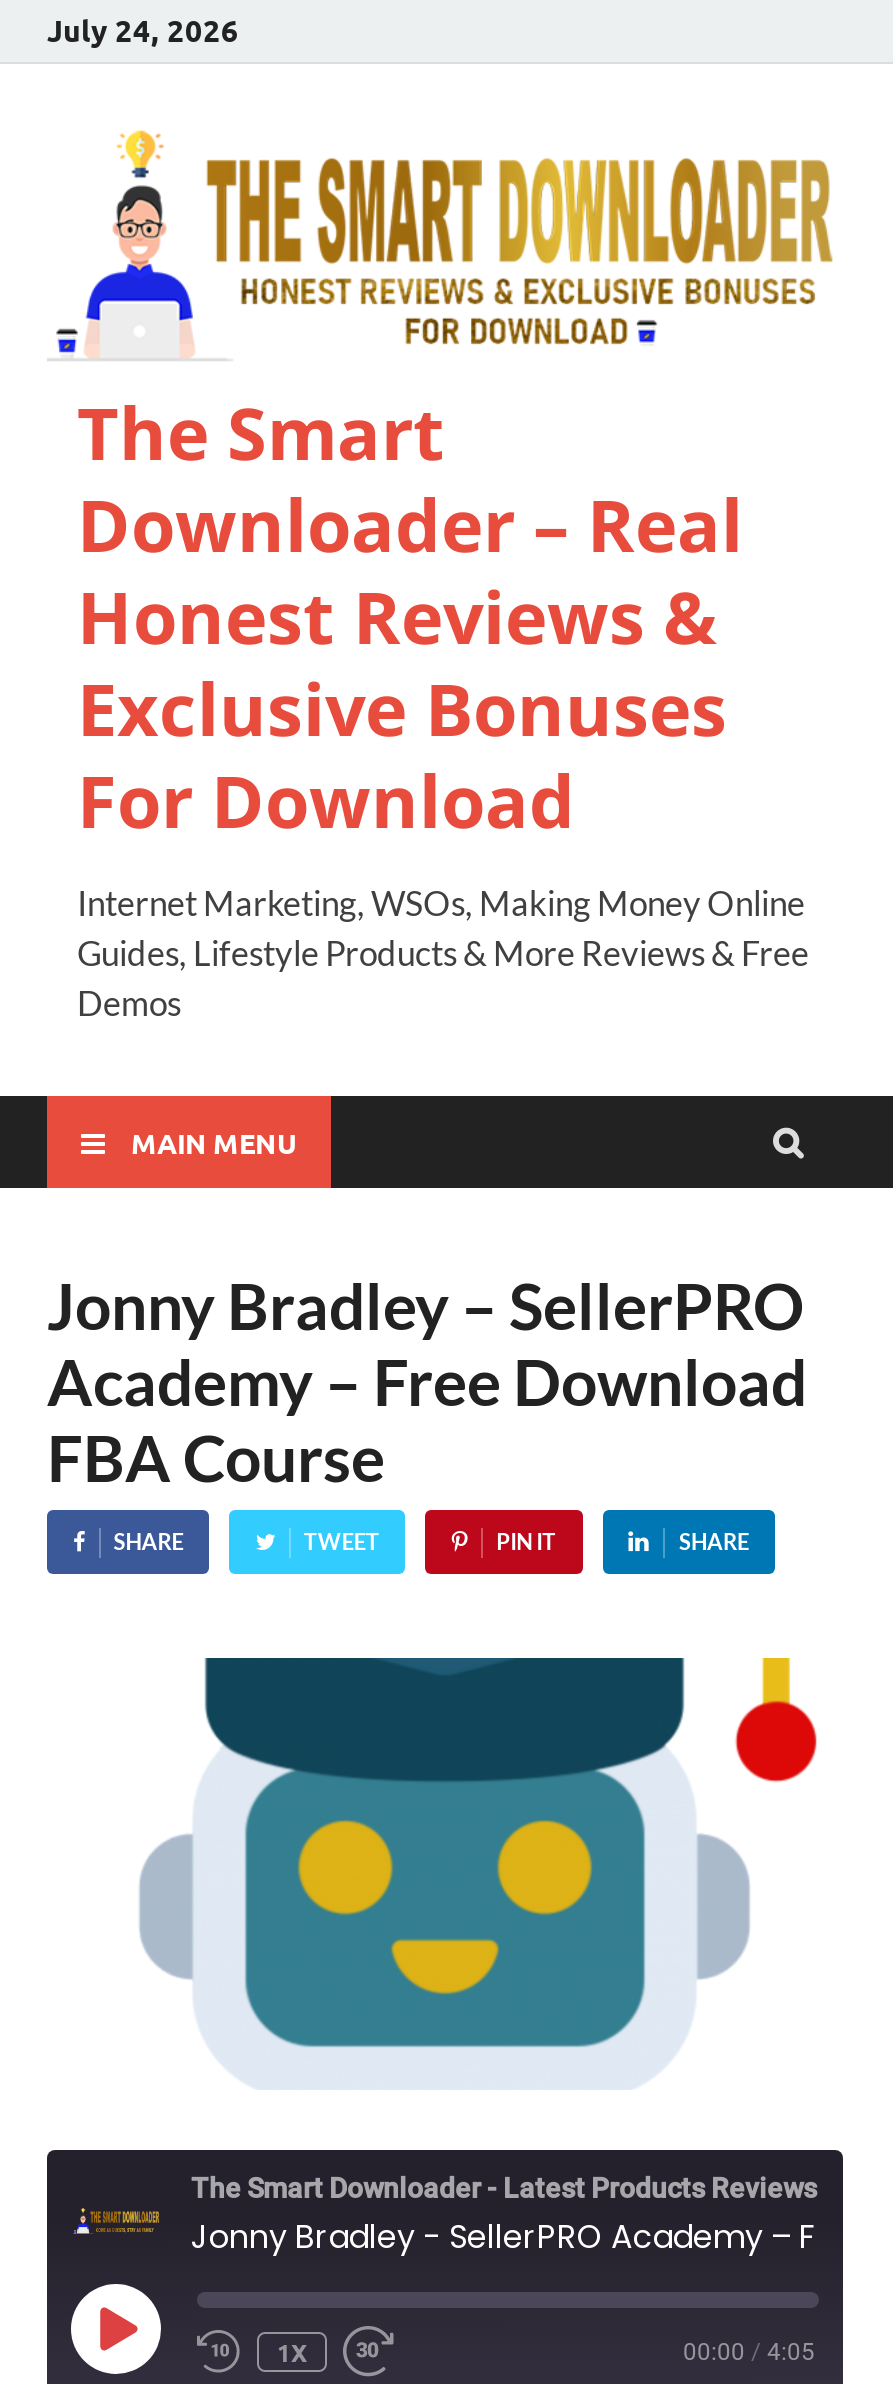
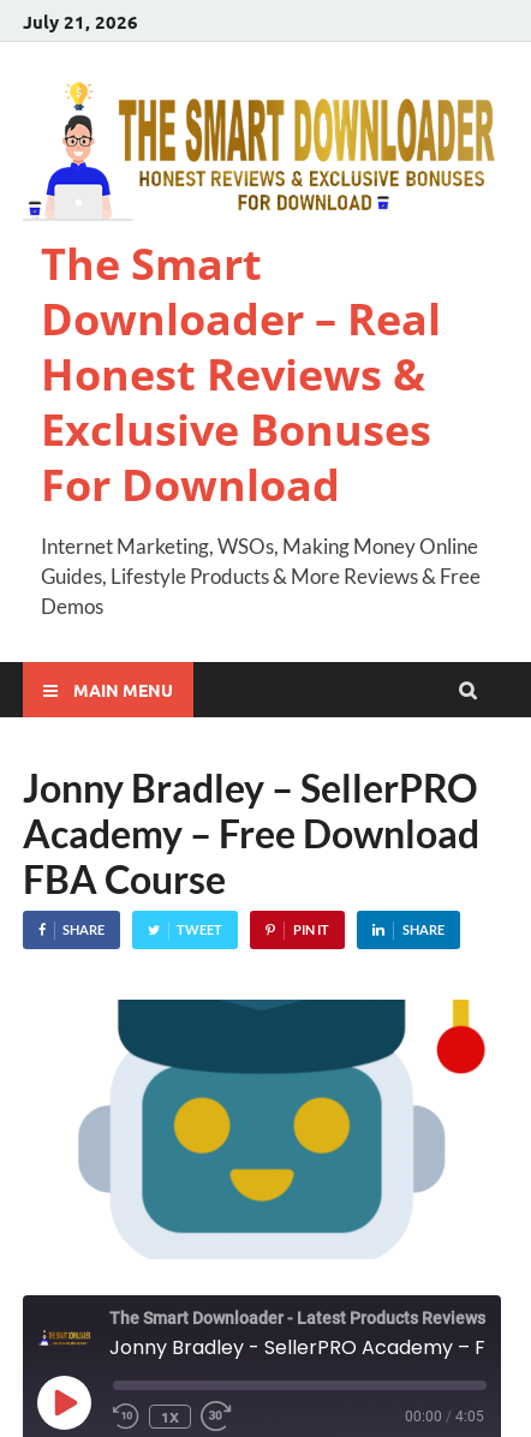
[47,9,239,49] July 24, 2026 -> [23,9,138,33] July 21, 2026

